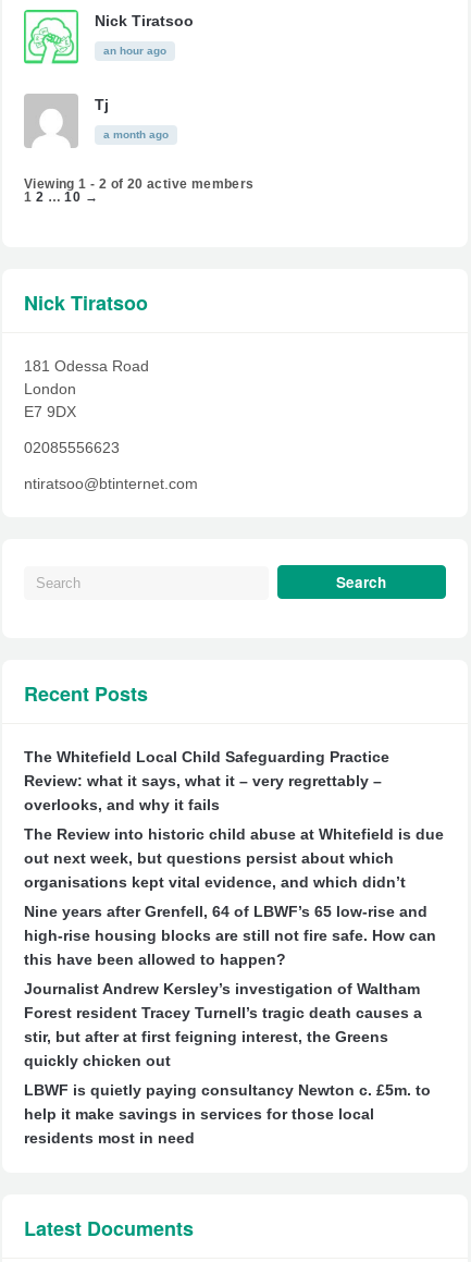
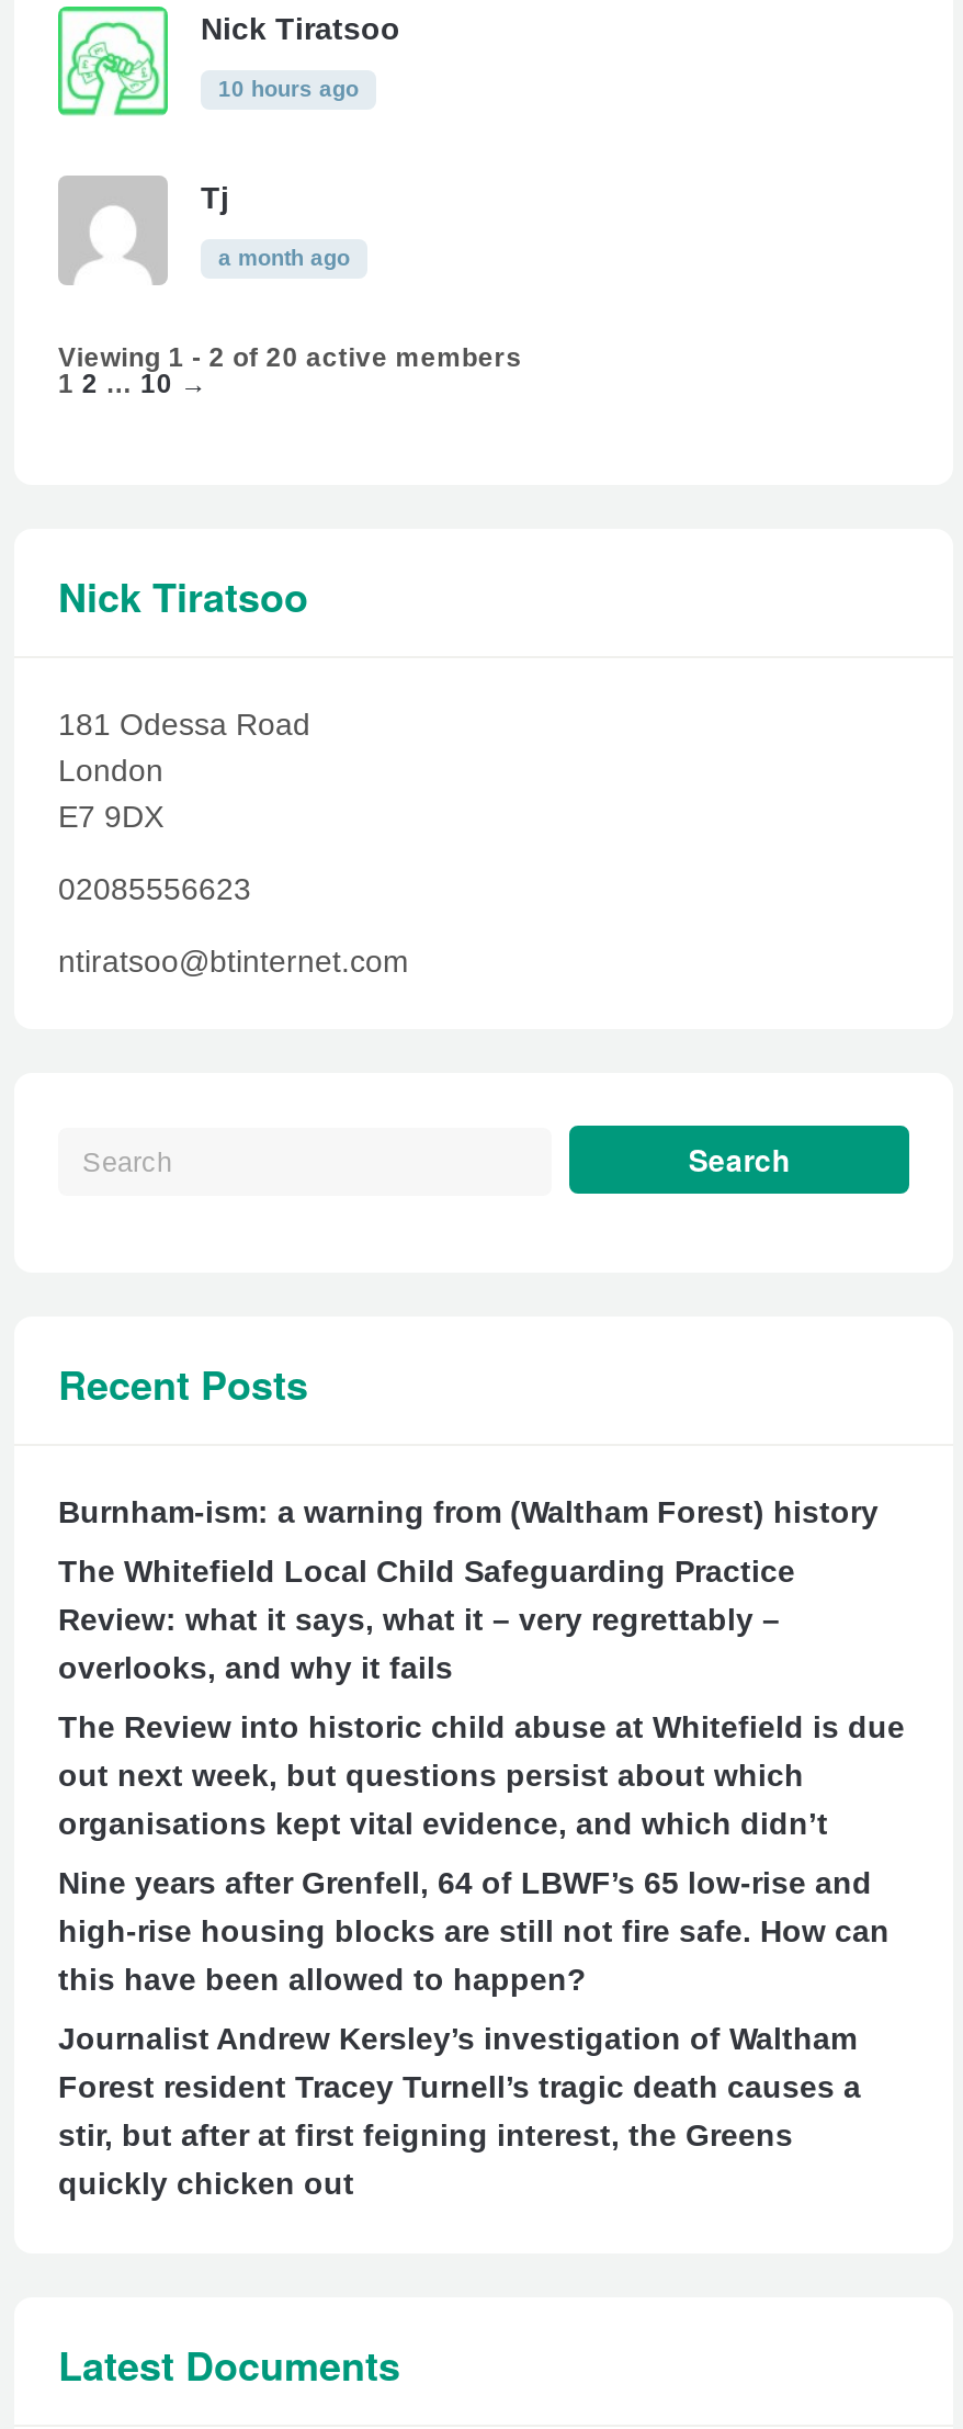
[103,45,166,57] an hour ago -> [218,77,359,101] 10 hours ago
none -> [58,1494,879,1529] Burnham-ism: a warning from (Waltham Forest) history
moved [24,748,444,1069] -> [58,1554,905,2201]: The Whitefield Local Child Safeguarding Practice | Review: what it says, what it – very regrettably – | overlooks, and why it fails | ... | stir, but after at first feigning interest, the Greens | quickly chicken out
[24,1081,431,1147] LBWF is quietly paying consultancy Newton c. £5m. to | help it make savings in services for those local | residents most in need -> none

